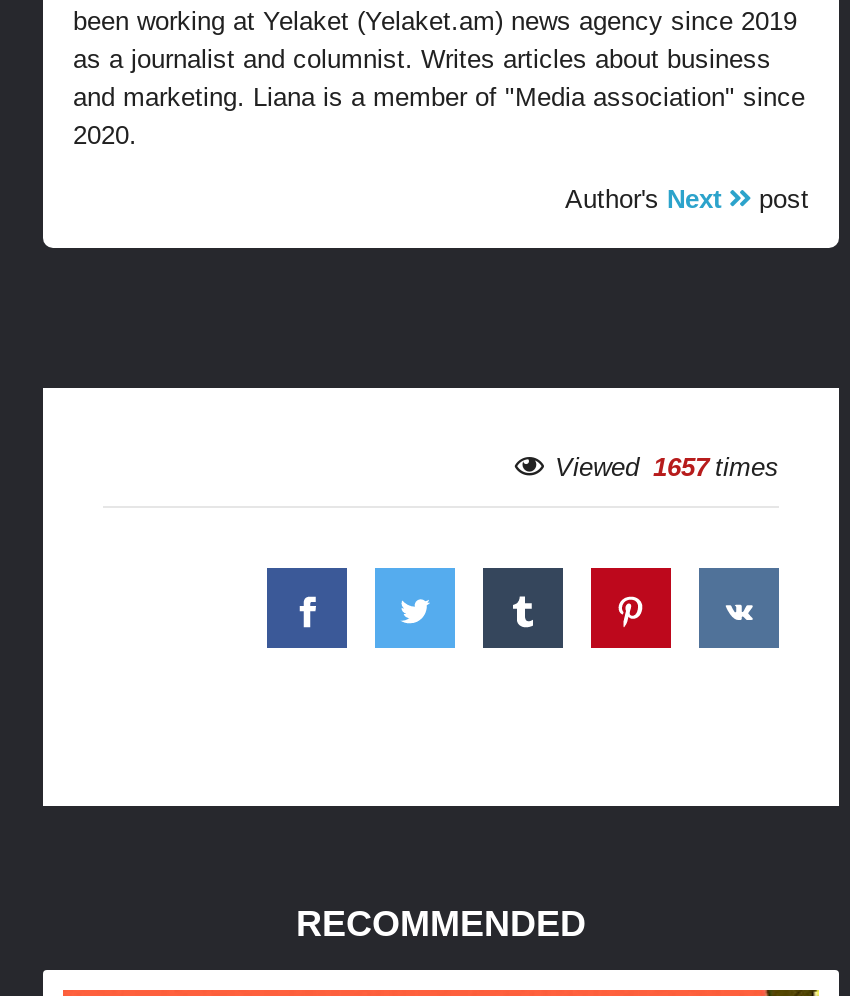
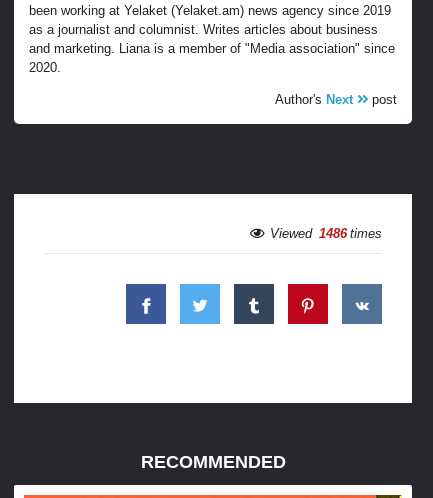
[555,452,779,482] Viewed 1657 times -> [270,226,382,241] Viewed 1486 times

